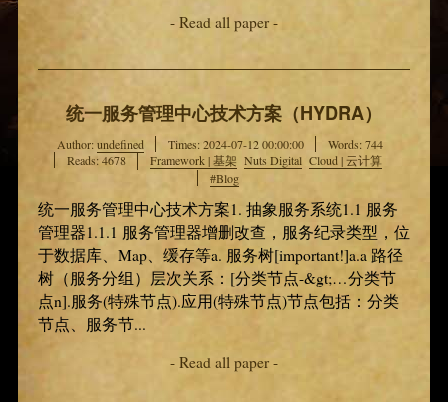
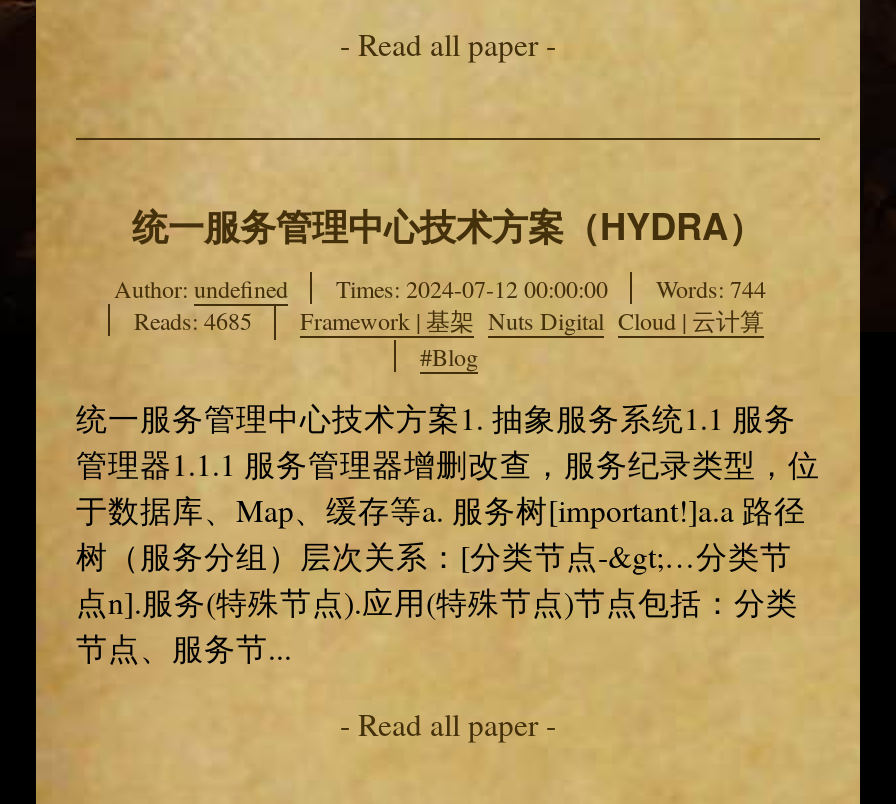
[67,151,126,167] Reads: 4678 -> [134,303,252,335] Reads: 4685

